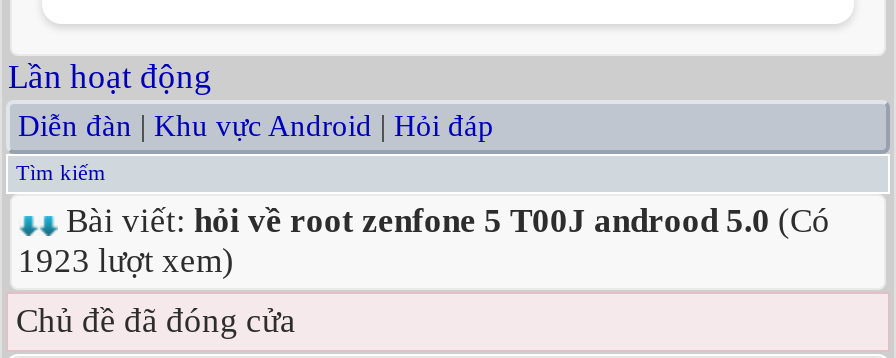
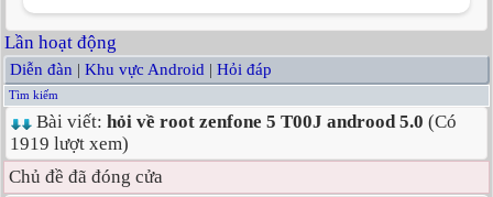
[18,242,234,280] 1923 lượt xem) -> [10,133,129,154] 1919 lượt xem)

